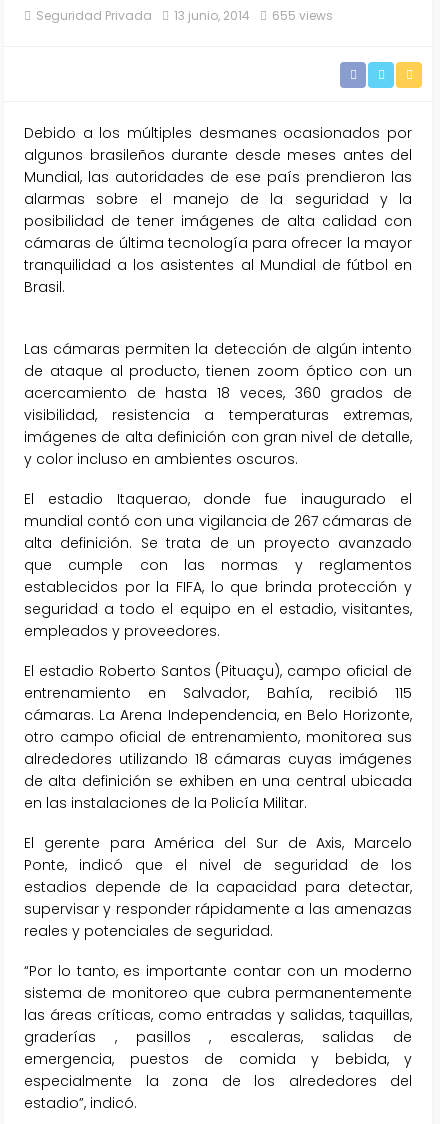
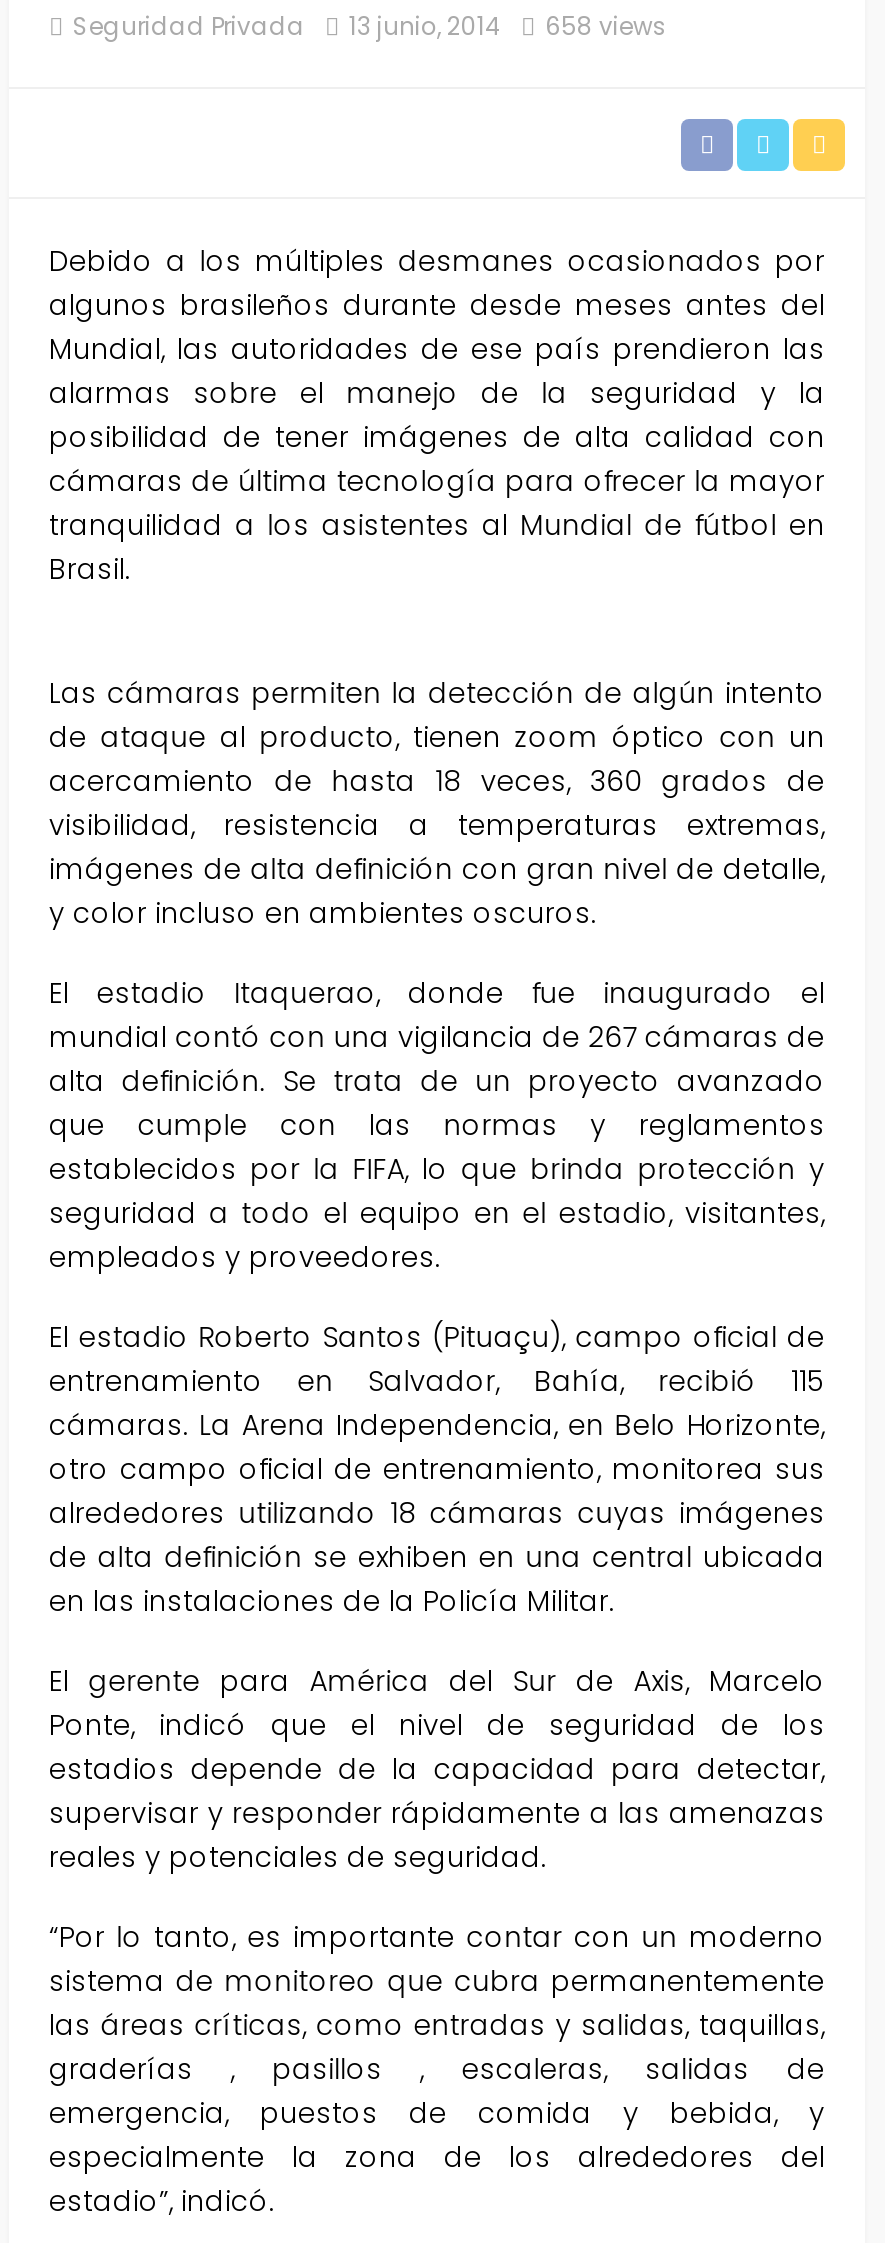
[36,7,333,24] Seguridad Privada 13 junio, 2014 655 views -> [73,8,667,42] Seguridad Privada 13 junio, 2014 658 views

